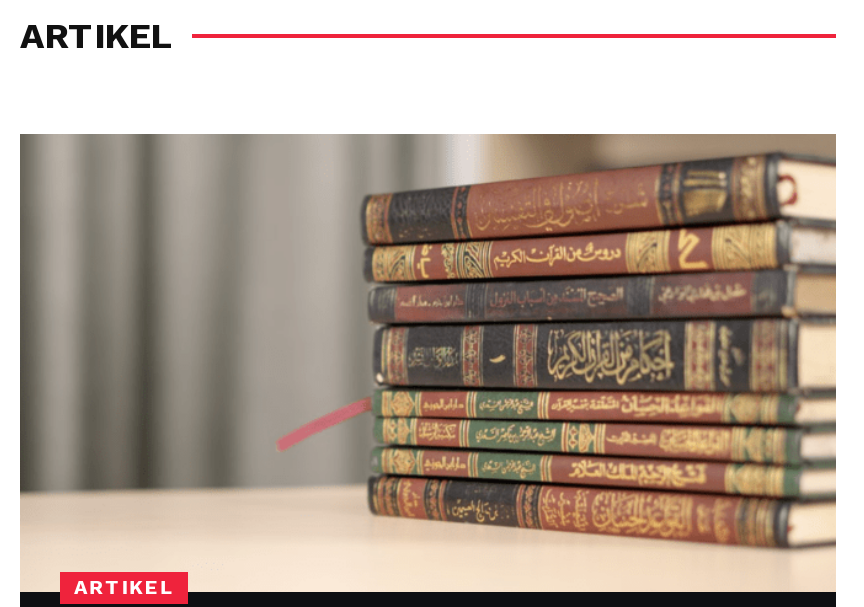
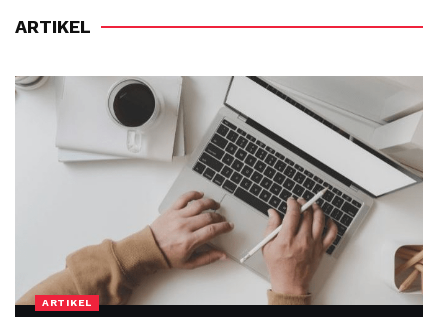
[18,134,836,594] [image] -> [15,76,424,306] [image]

